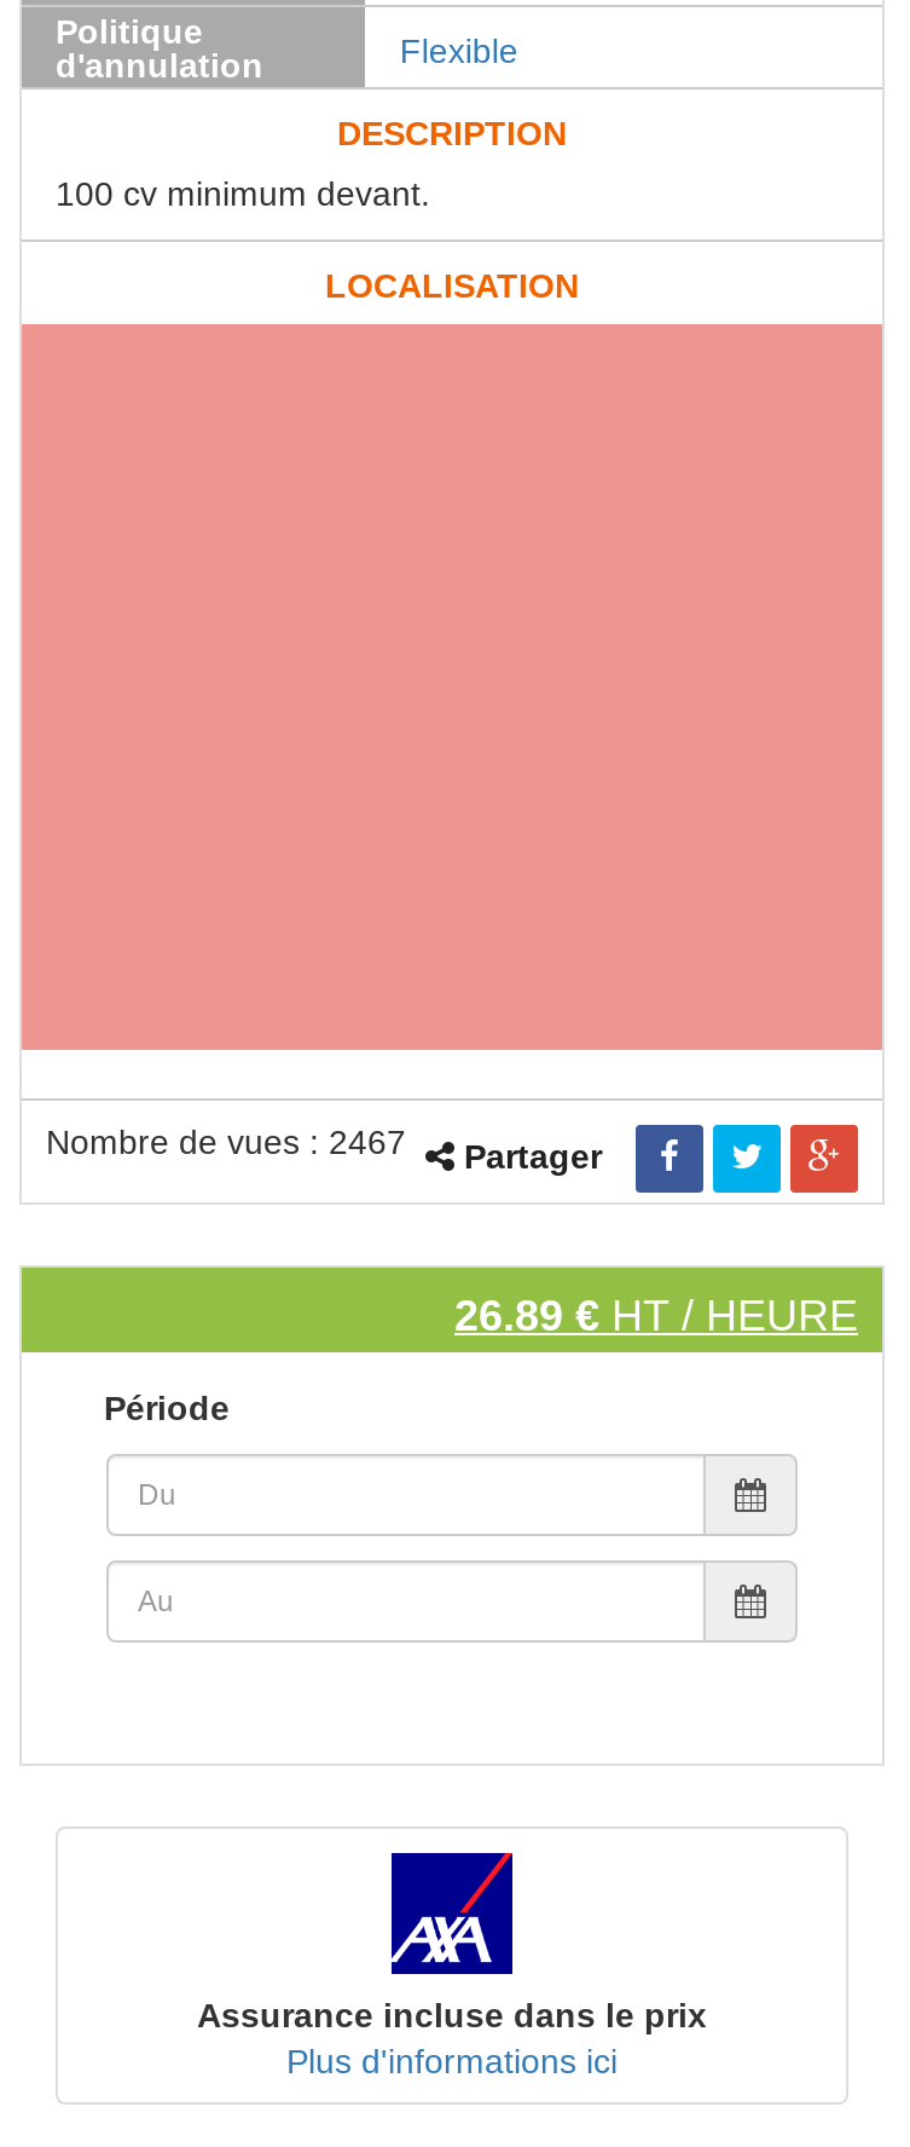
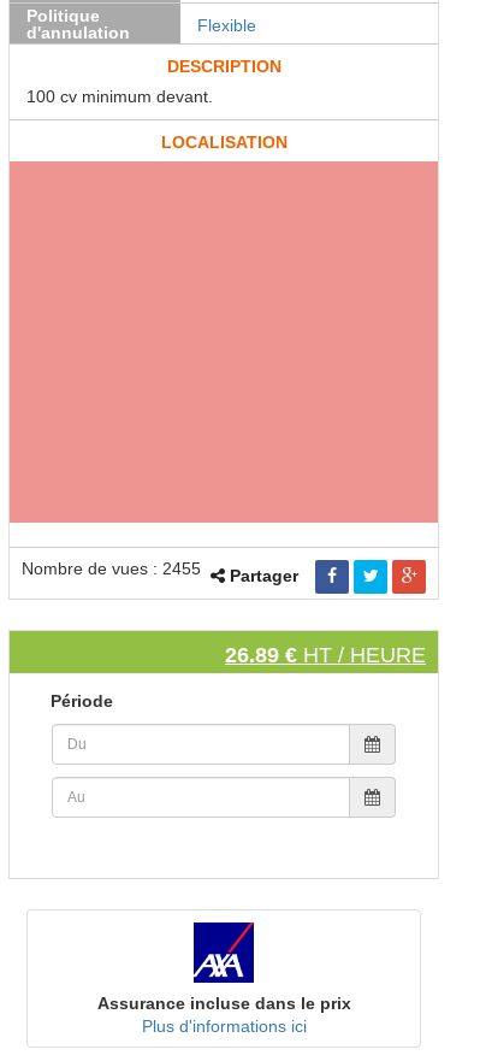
[46,1122,406,1161] Nombre de vues : 2467 -> [22,559,201,578] Nombre de vues : 2455

